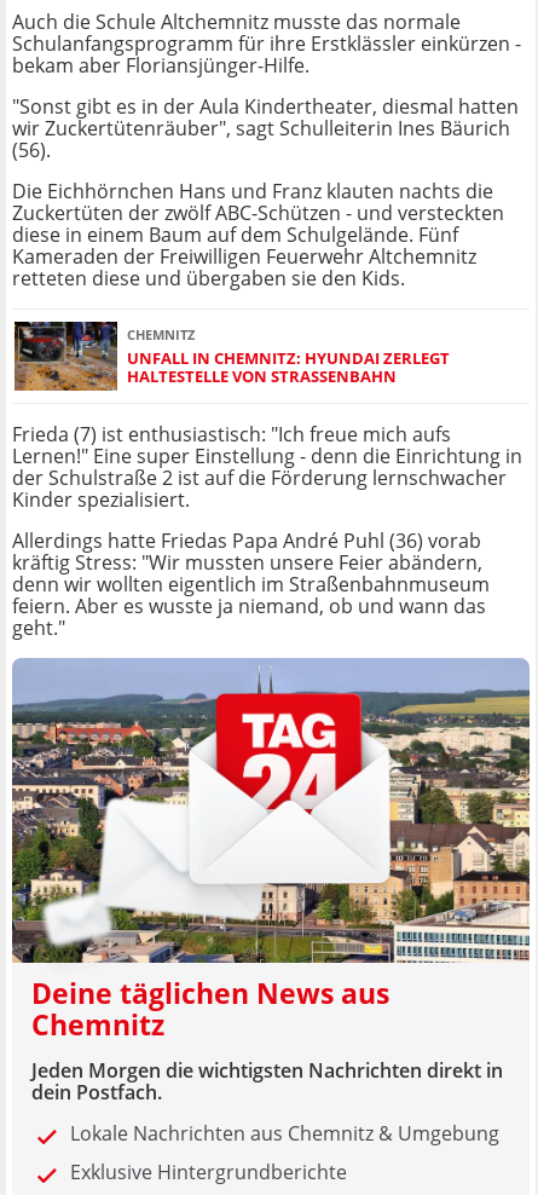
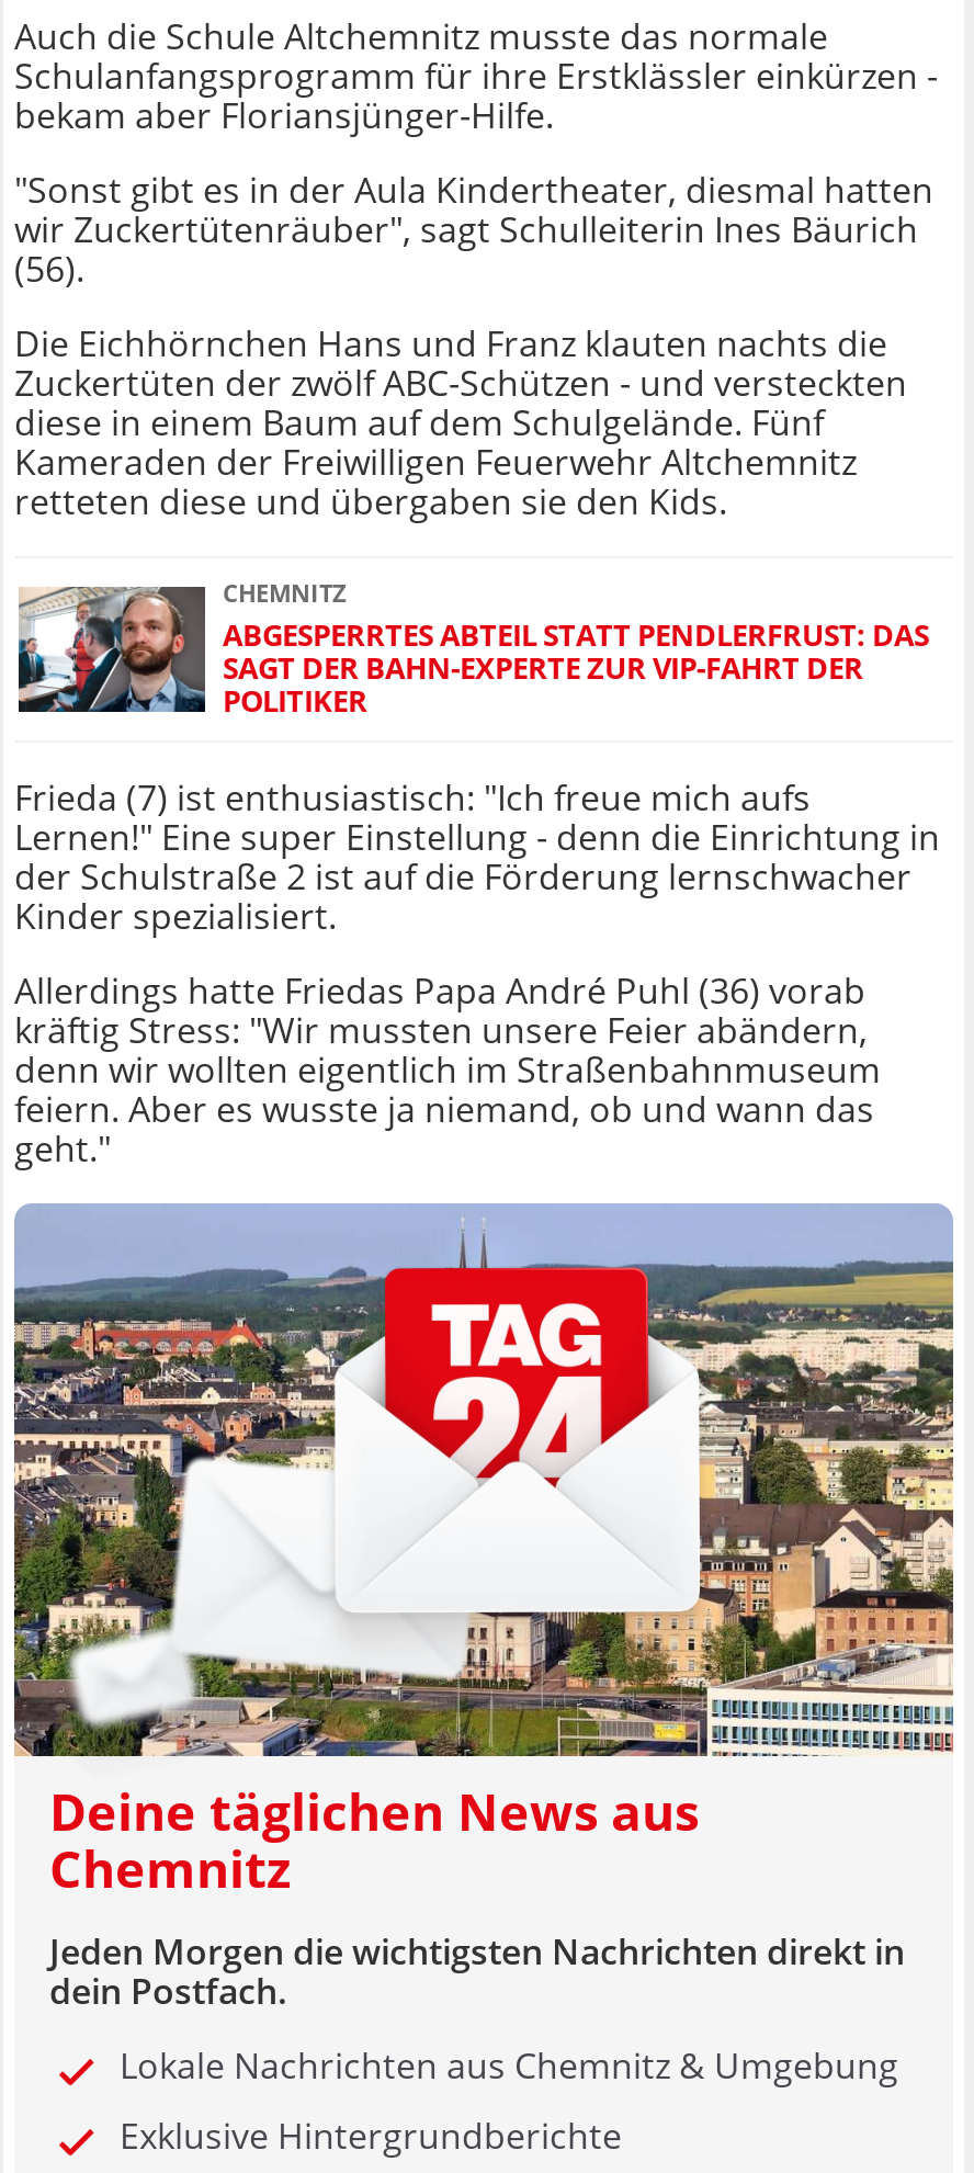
[13,321,450,392] [image] | UNFALL IN CHEMNITZ: HYUNDAI ZERLEGT | HALTESTELLE VON STRASSENBAHN -> [16,580,929,722] [image] | ABGESPERRTES ABTEIL STATT PENDLERFRUST: DAS | SAGT DER BAHN-EXPERTE ZUR VIP-FAHRT DER | POLITIKER

